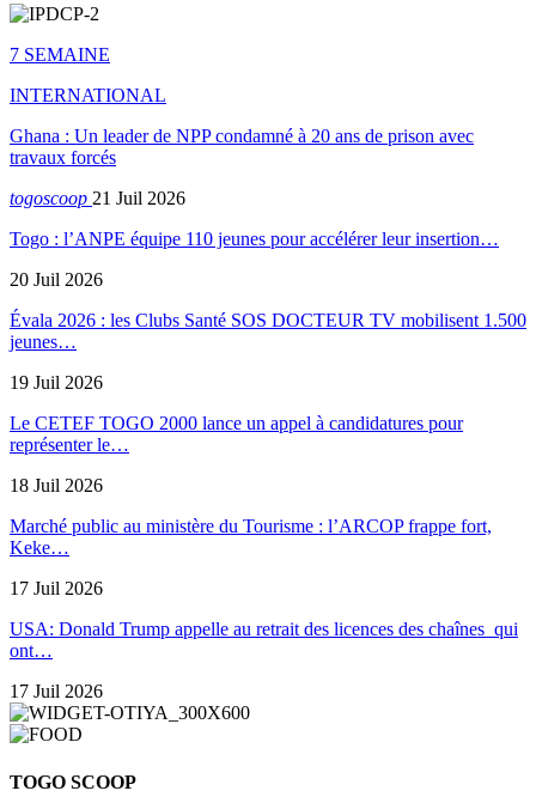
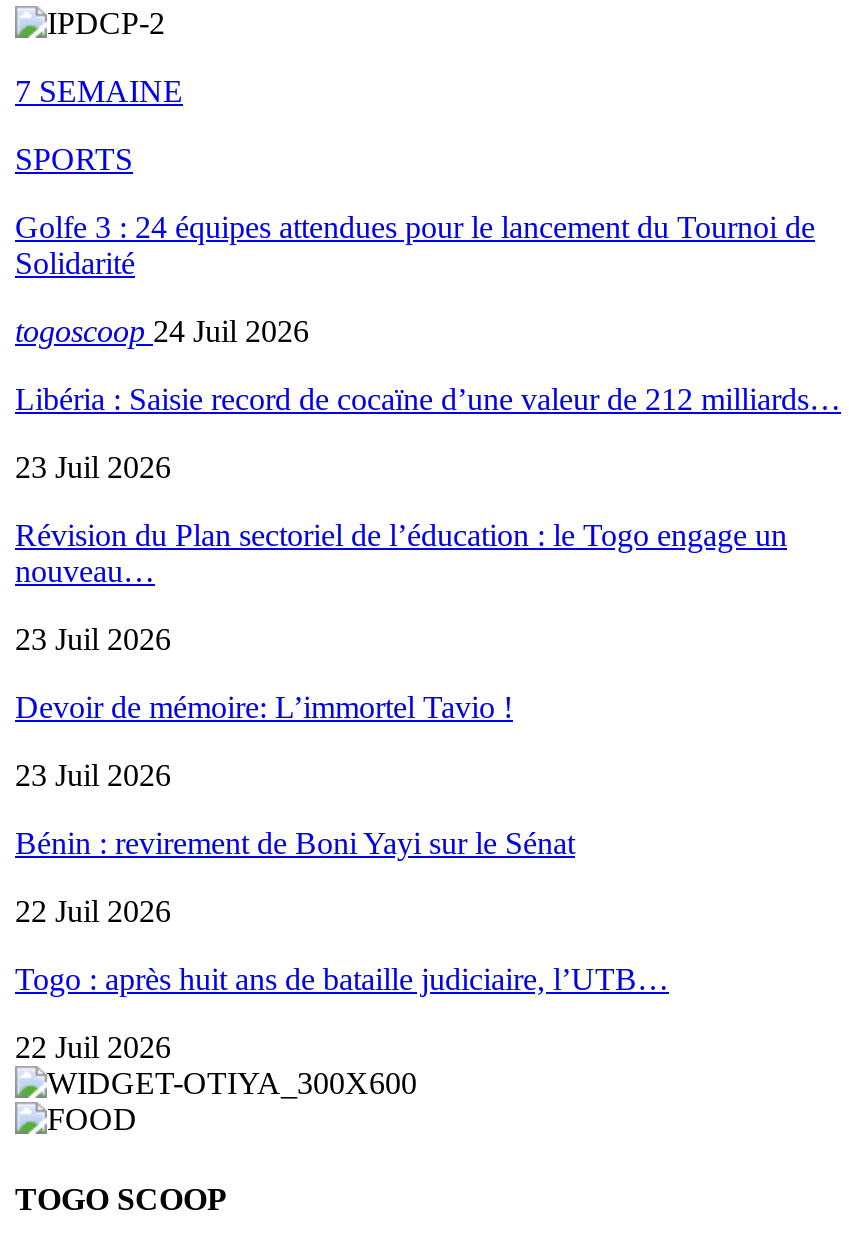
[10,85,166,106] INTERNATIONAL -> [15,143,133,177] SPORTS
[10,126,474,168] Ghana : Un leader de NPP condamné à 20 ans de prison avec | travaux forcés -> [15,211,815,281] Golfe 3 : 24 équipes attendues pour le lancement du Tournoi de | Solidarité
[10,188,185,209] togoscoop 21 Juil 2026 -> [15,315,309,349] togoscoop 24 Juil 2026
[10,229,499,249] Togo : l’ANPE équipe 110 jeunes pour accélérer leur insertion… -> [15,383,841,417] Libéria : Saisie record de cocaïne d’une valeur de 212 milliards…
[10,270,103,290] 20 Juil 2026 -> [15,451,171,485] 23 Juil 2026
[10,310,526,352] Évala 2026 : les Clubs Santé SOS DOCTEUR TV mobilisent 1.500 | jeunes… -> [15,519,787,589] Révision du Plan sectoriel de l’éducation : le Togo engage un | nouveau…
[10,373,103,393] 19 Juil 2026 -> [15,623,171,657] 23 Juil 2026
[10,413,463,455] Le CETEF TOGO 2000 lance un appel à candidatures pour | représenter le… -> [15,691,513,725] Devoir de mémoire: L’immortel Tavio !
[10,476,103,496] 18 Juil 2026 -> [15,759,171,793] 23 Juil 2026
[10,516,492,558] Marché public au ministère du Tourisme : l’ARCOP frappe fort, | Keke… -> [15,827,575,861] Bénin : revirement de Boni Yayi sur le Sénat
[10,578,103,599] 17 Juil 2026 -> [15,895,171,929] 22 Juil 2026
[10,619,518,661] USA: Donald Trump appelle au retrait des licences des chaînes qui | ont… -> [15,963,669,997] Togo : après huit ans de bataille judiciaire, l’UTB…
[10,681,103,702] 17 Juil 2026 -> [15,1031,171,1065] 22 Juil 2026

